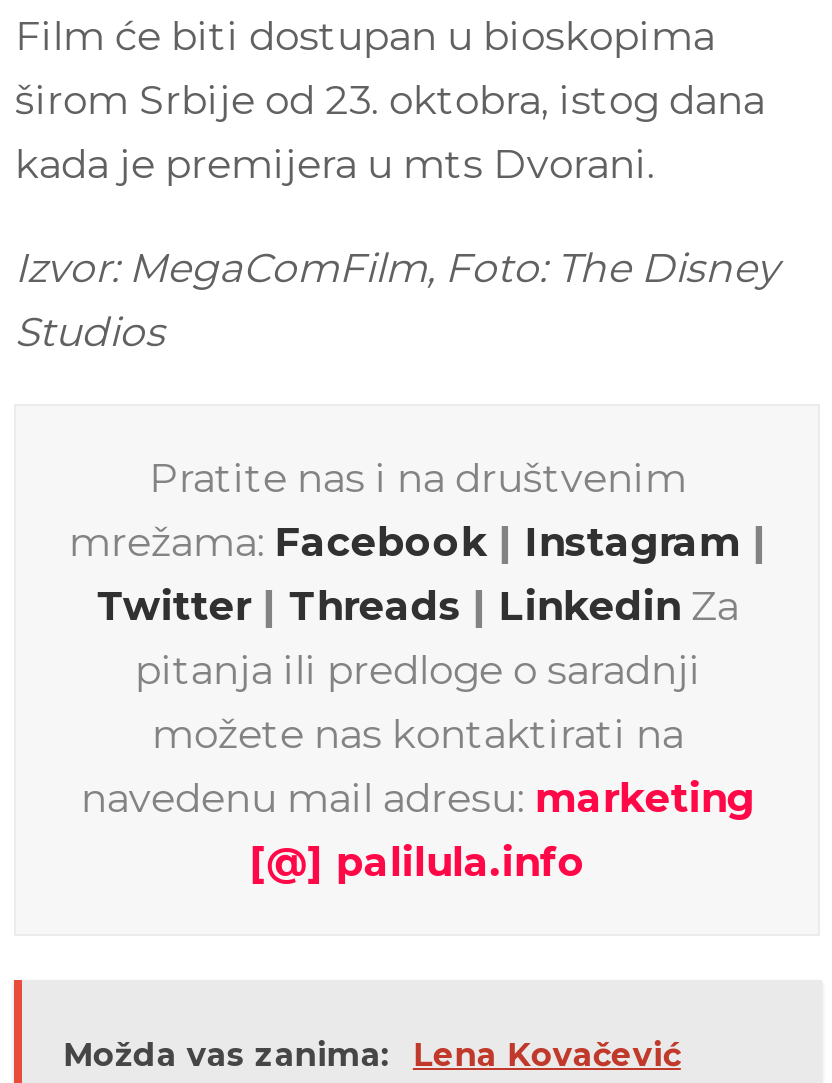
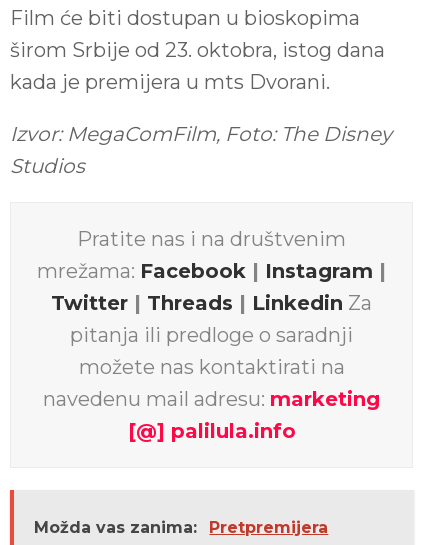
[413,1036,681,1074] Lena Kovačević -> [209,518,328,537] Pretpremijera

